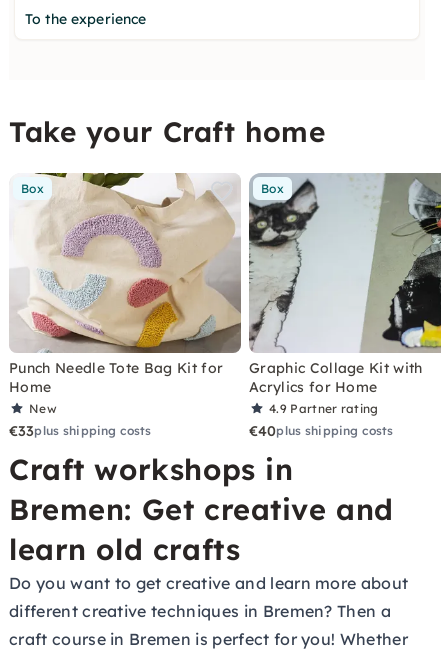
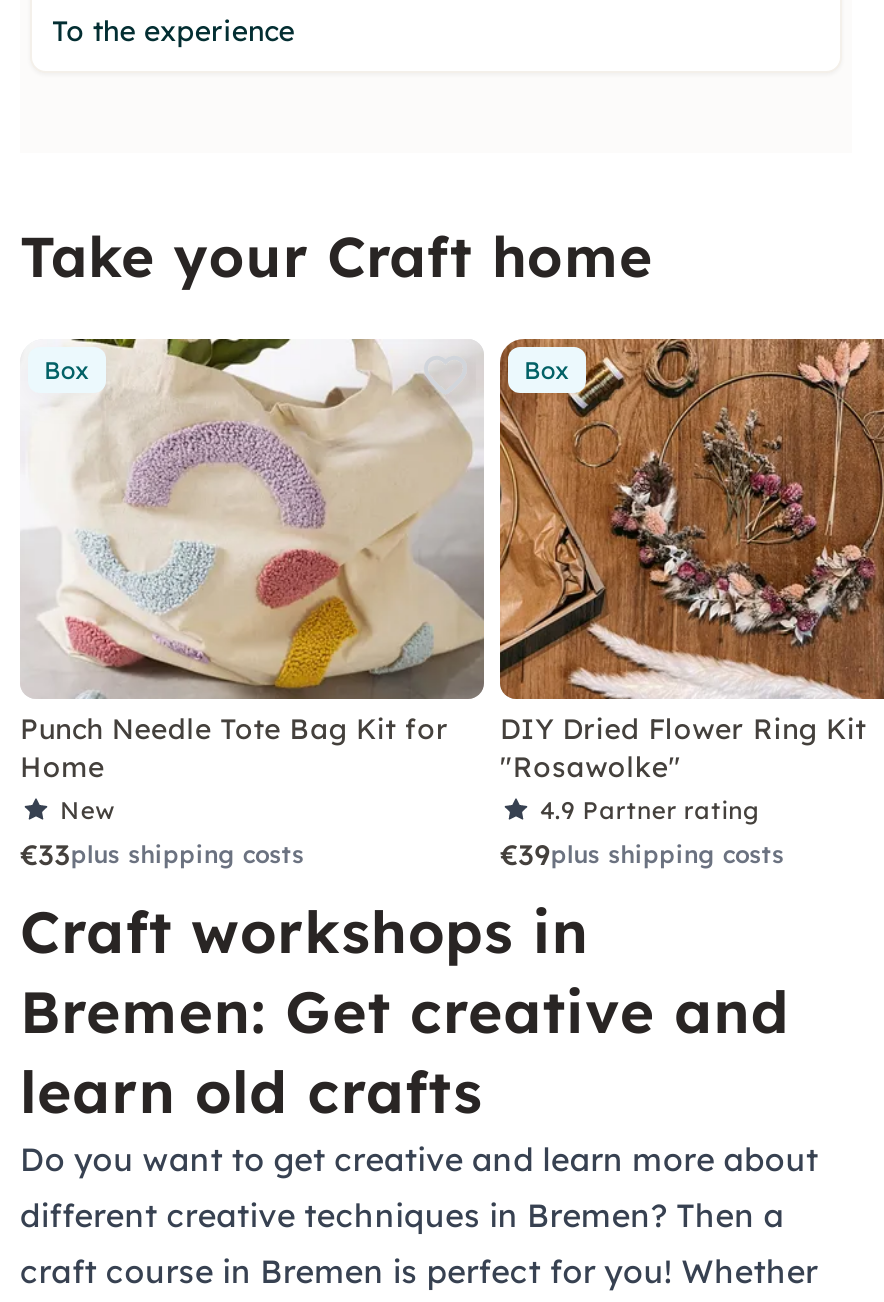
[248,173,438,396] [image] | Graphic Collage Kit with | Acrylics for Home -> [498,337,878,785] [image] | DIY Dried Flower Ring Kit | "Rosawolke"
[249,422,393,440] €40plus shipping costs -> [500,837,784,873] €39plus shipping costs

